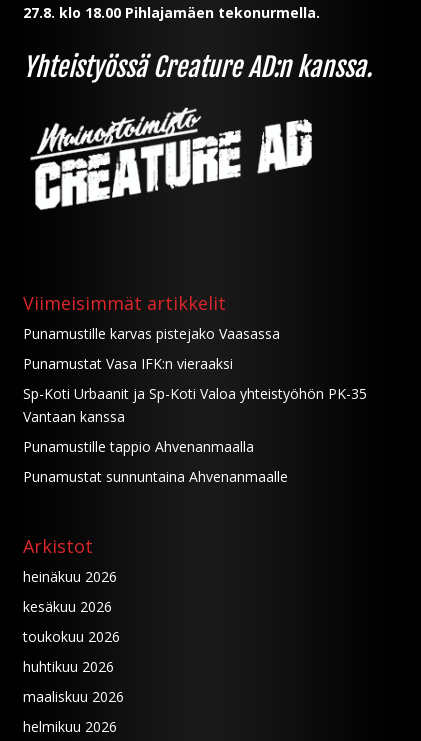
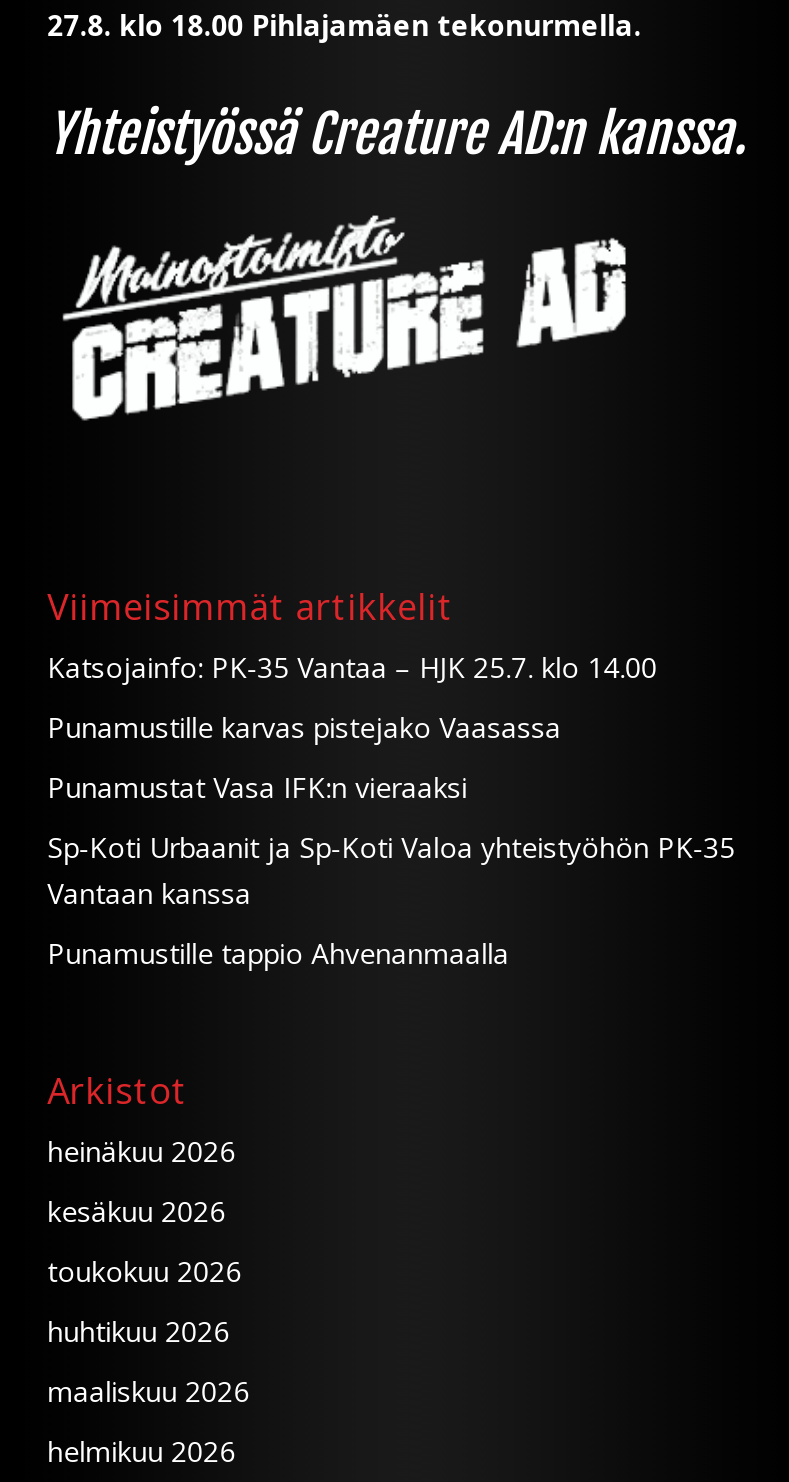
none -> [47,647,657,685] Katsojainfo: PK-35 Vantaa – HJK 25.7. klo 14.00
moved [23,324,367,456] -> [47,707,735,971]: Punamustille karvas pistejako Vaasassa | Punamustat Vasa IFK:n vieraaksi | Sp-Koti Urbaanit ja Sp-Koti Valoa yhteistyöhön PK-35 | Vantaan kanssa | Punamustille tappio Ahvenanmaalla
[23,467,288,486] Punamustat sunnuntaina Ahvenanmaalle -> none

